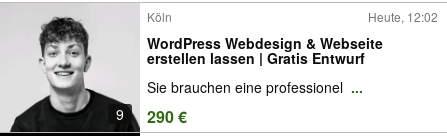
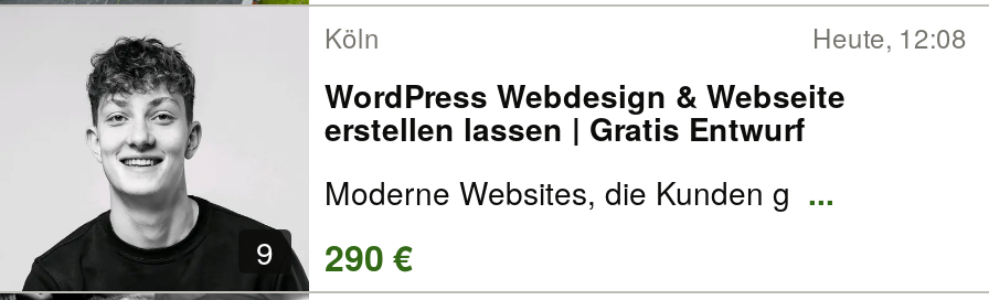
[368,8,438,25] Heute, 12:02 -> [812,18,967,55] Heute, 12:08
[147,77,363,97] Sie brauchen eine professionel ... -> [325,171,834,215] Moderne Websites, die Kunden g ...

